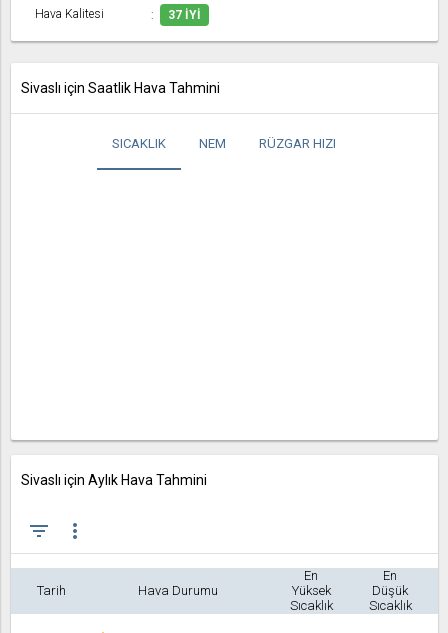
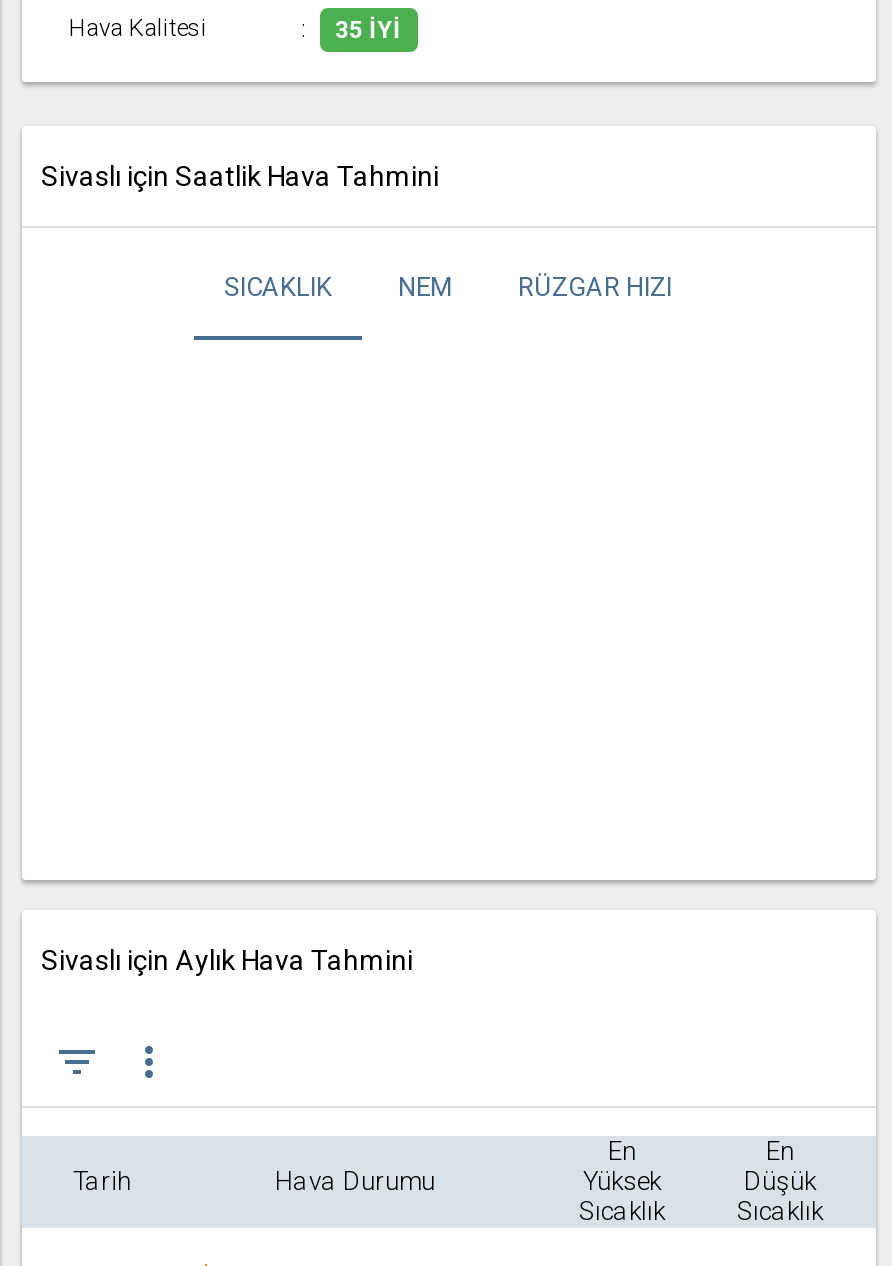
[167,8,200,22] 37 İYI -> [335,16,401,44] 35 İYI

